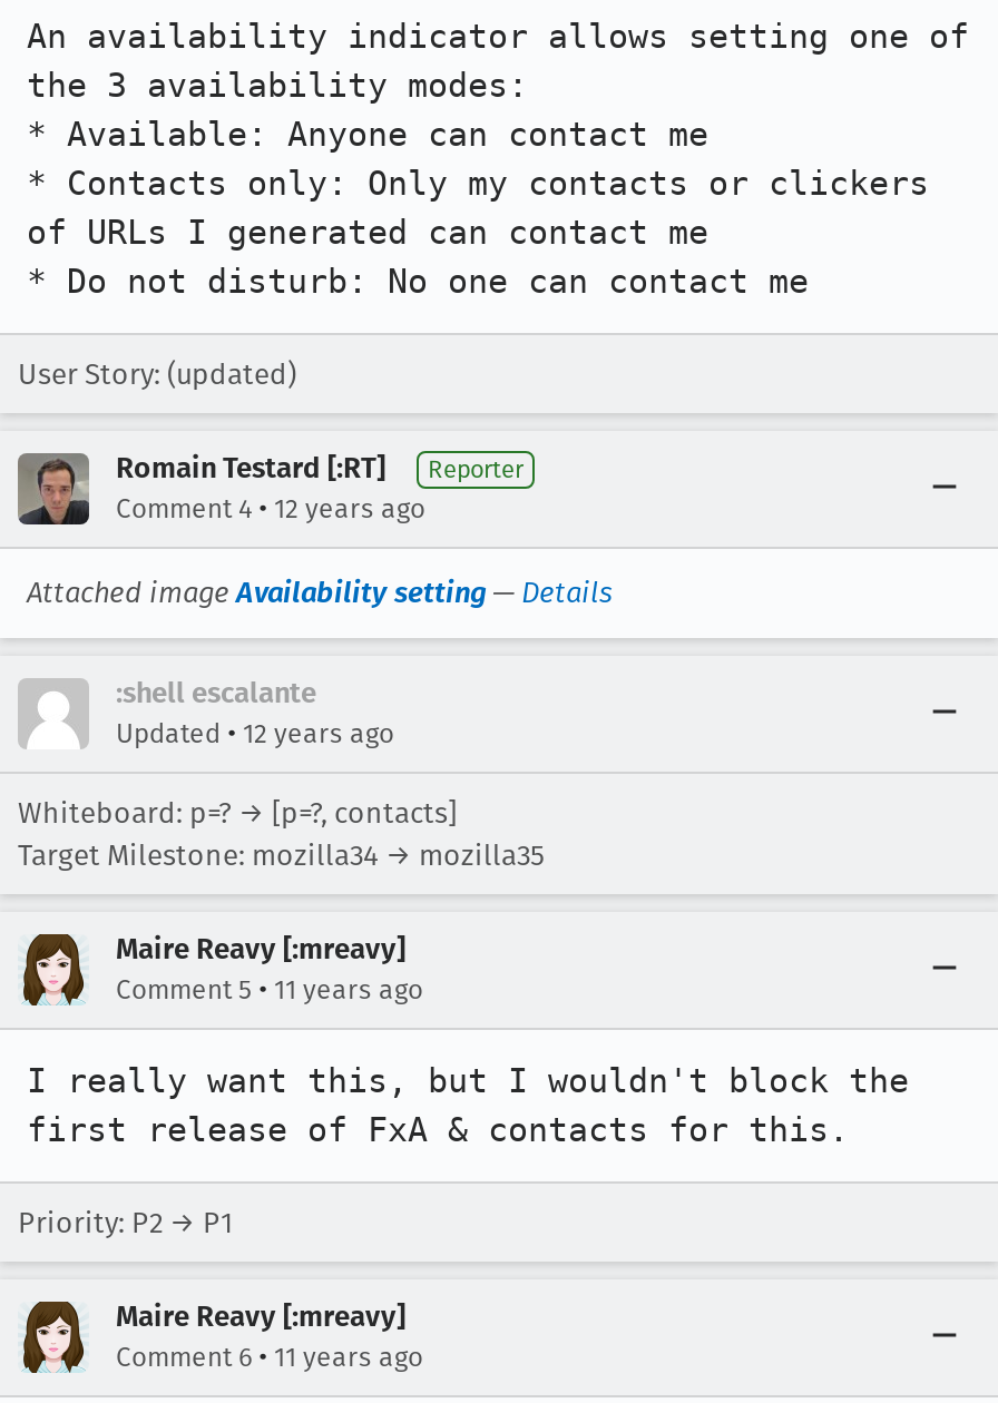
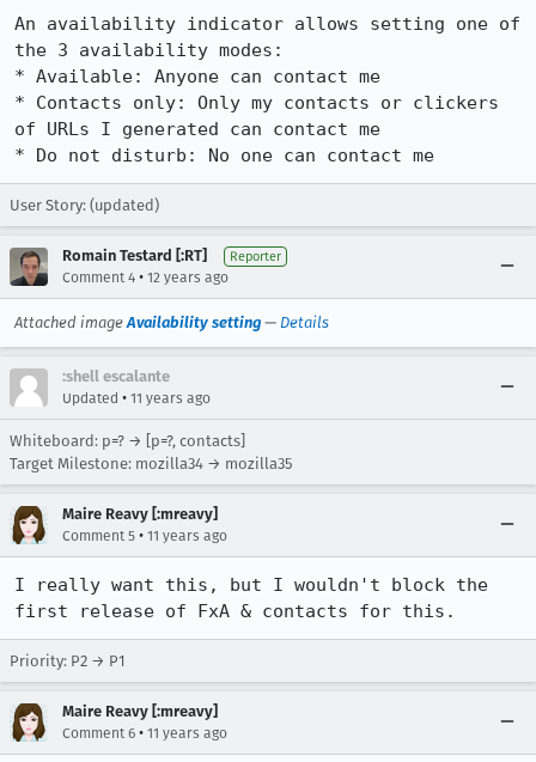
[116,716,394,749] Updated • 12 years ago -> [62,389,211,407] Updated • 11 years ago

